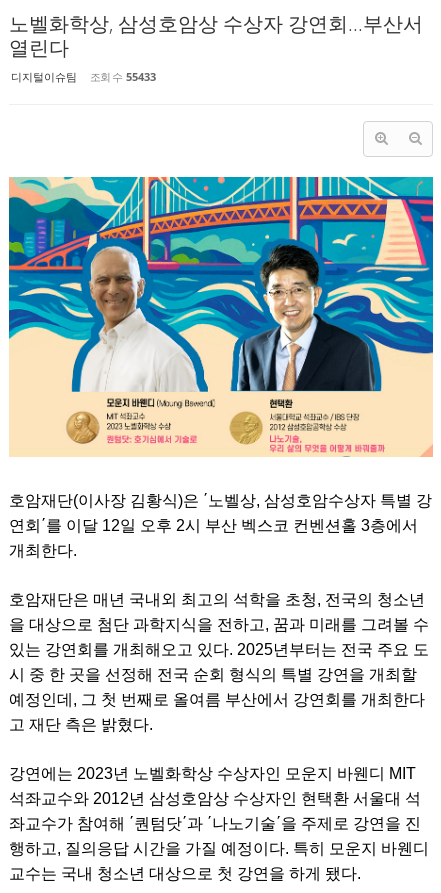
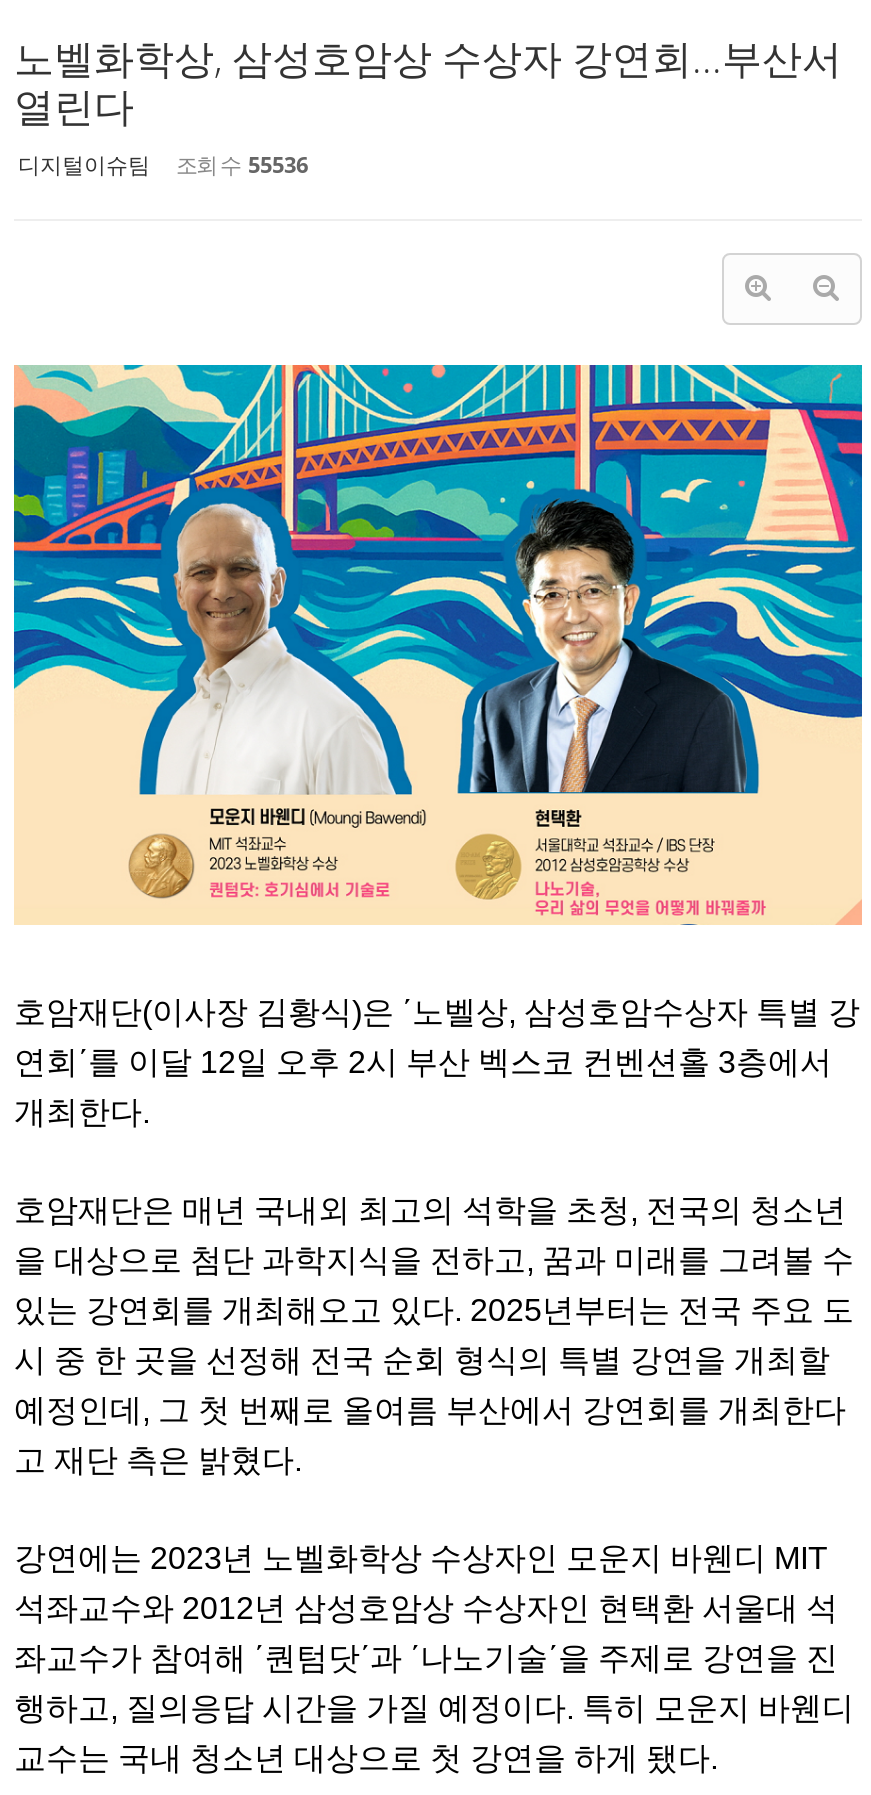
[11,69,156,84] 디지털이슈팀 조회 수 55433 -> [18,149,308,179] 디지털이슈팀 조회 수 55536

